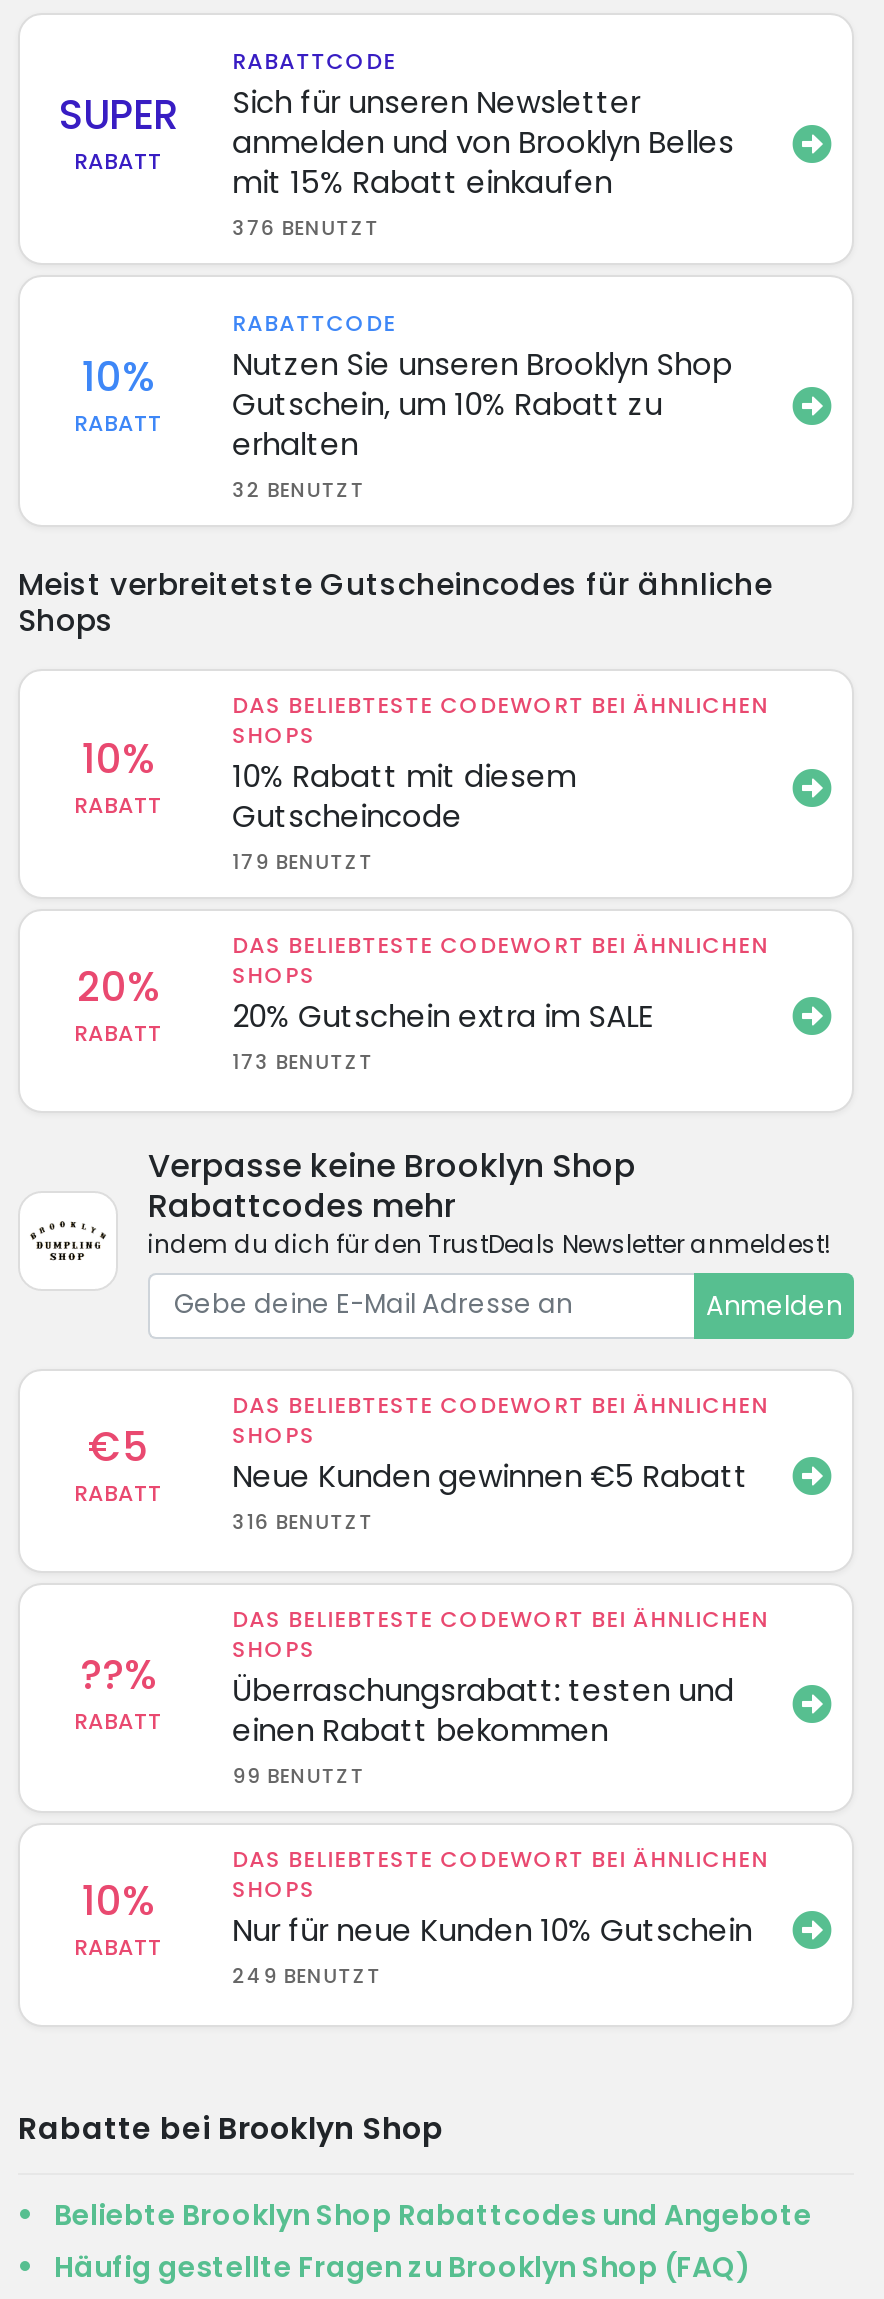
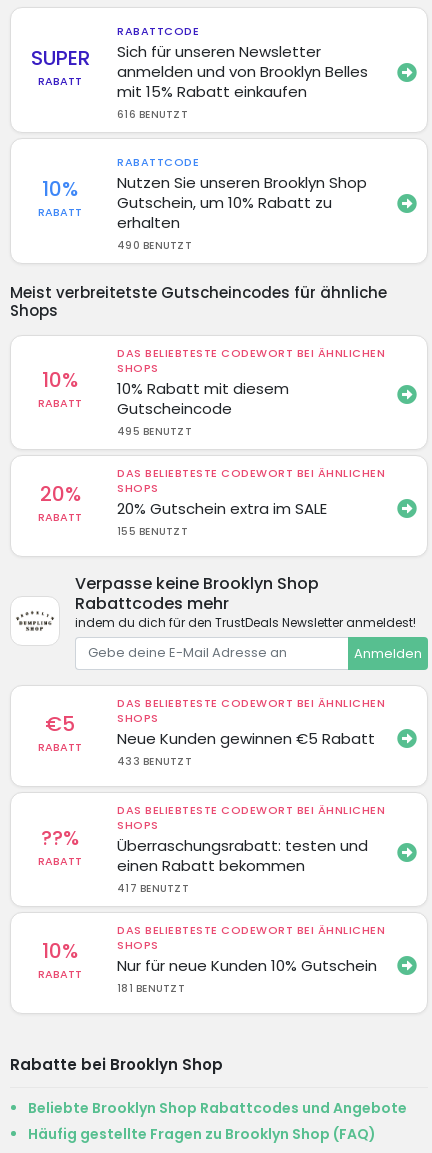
[232,212,380,242] 376 BENUTZT -> [117,106,188,121] 616 BENUTZT
[232,474,365,504] 32 BENUTZT -> [117,237,192,252] 490 BENUTZT
[232,846,374,876] 179 BENUTZT -> [117,423,192,438] 495 BENUTZT
[232,1046,374,1076] 173 BENUTZT -> [117,523,188,538] 155 BENUTZT
[232,1507,374,1537] 316 BENUTZT -> [117,754,192,769] 433 BENUTZT
[232,1761,365,1791] 99 BENUTZT -> [117,881,189,896] 417 BENUTZT
[232,1961,382,1991] 249 BENUTZT -> [117,981,185,996] 181 BENUTZT

